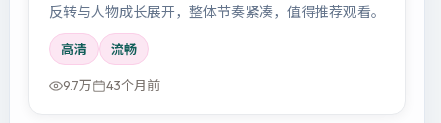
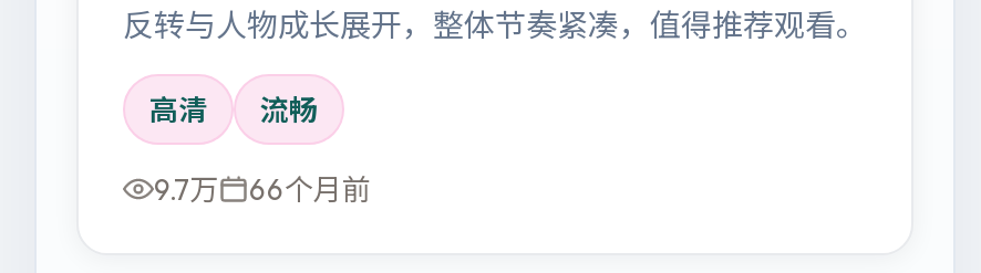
[63,77,160,93] 9.7万 43个月前 -> [154,171,371,207] 9.7万 66个月前

